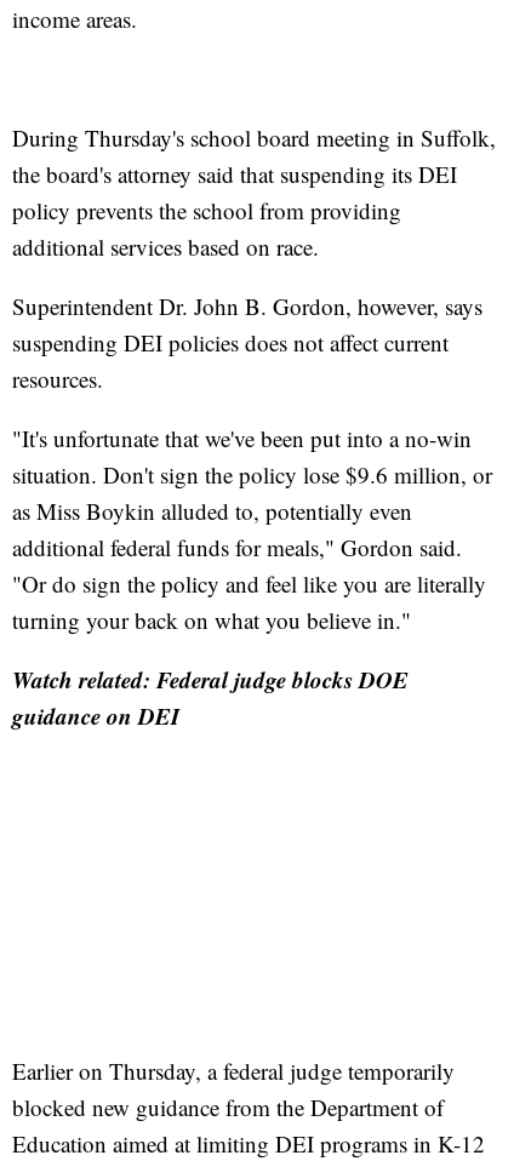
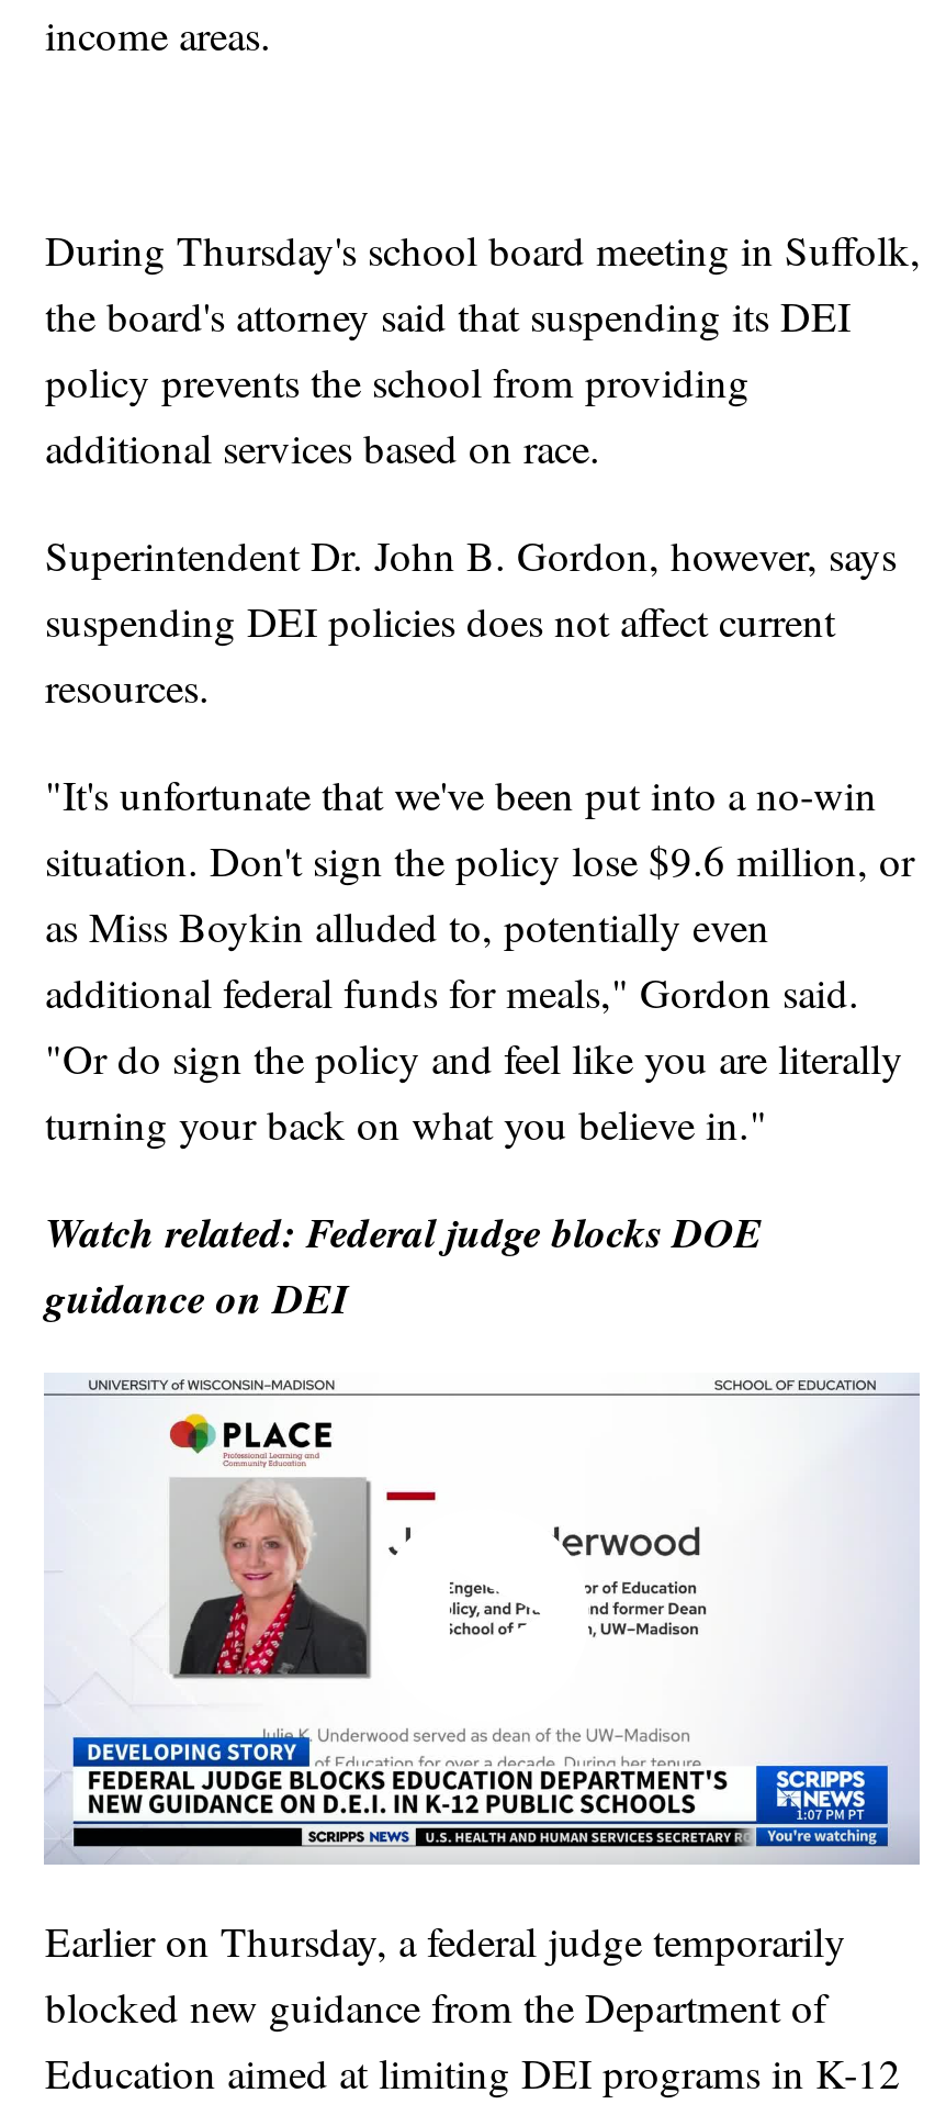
none -> [44,1375,920,1865] [image]

